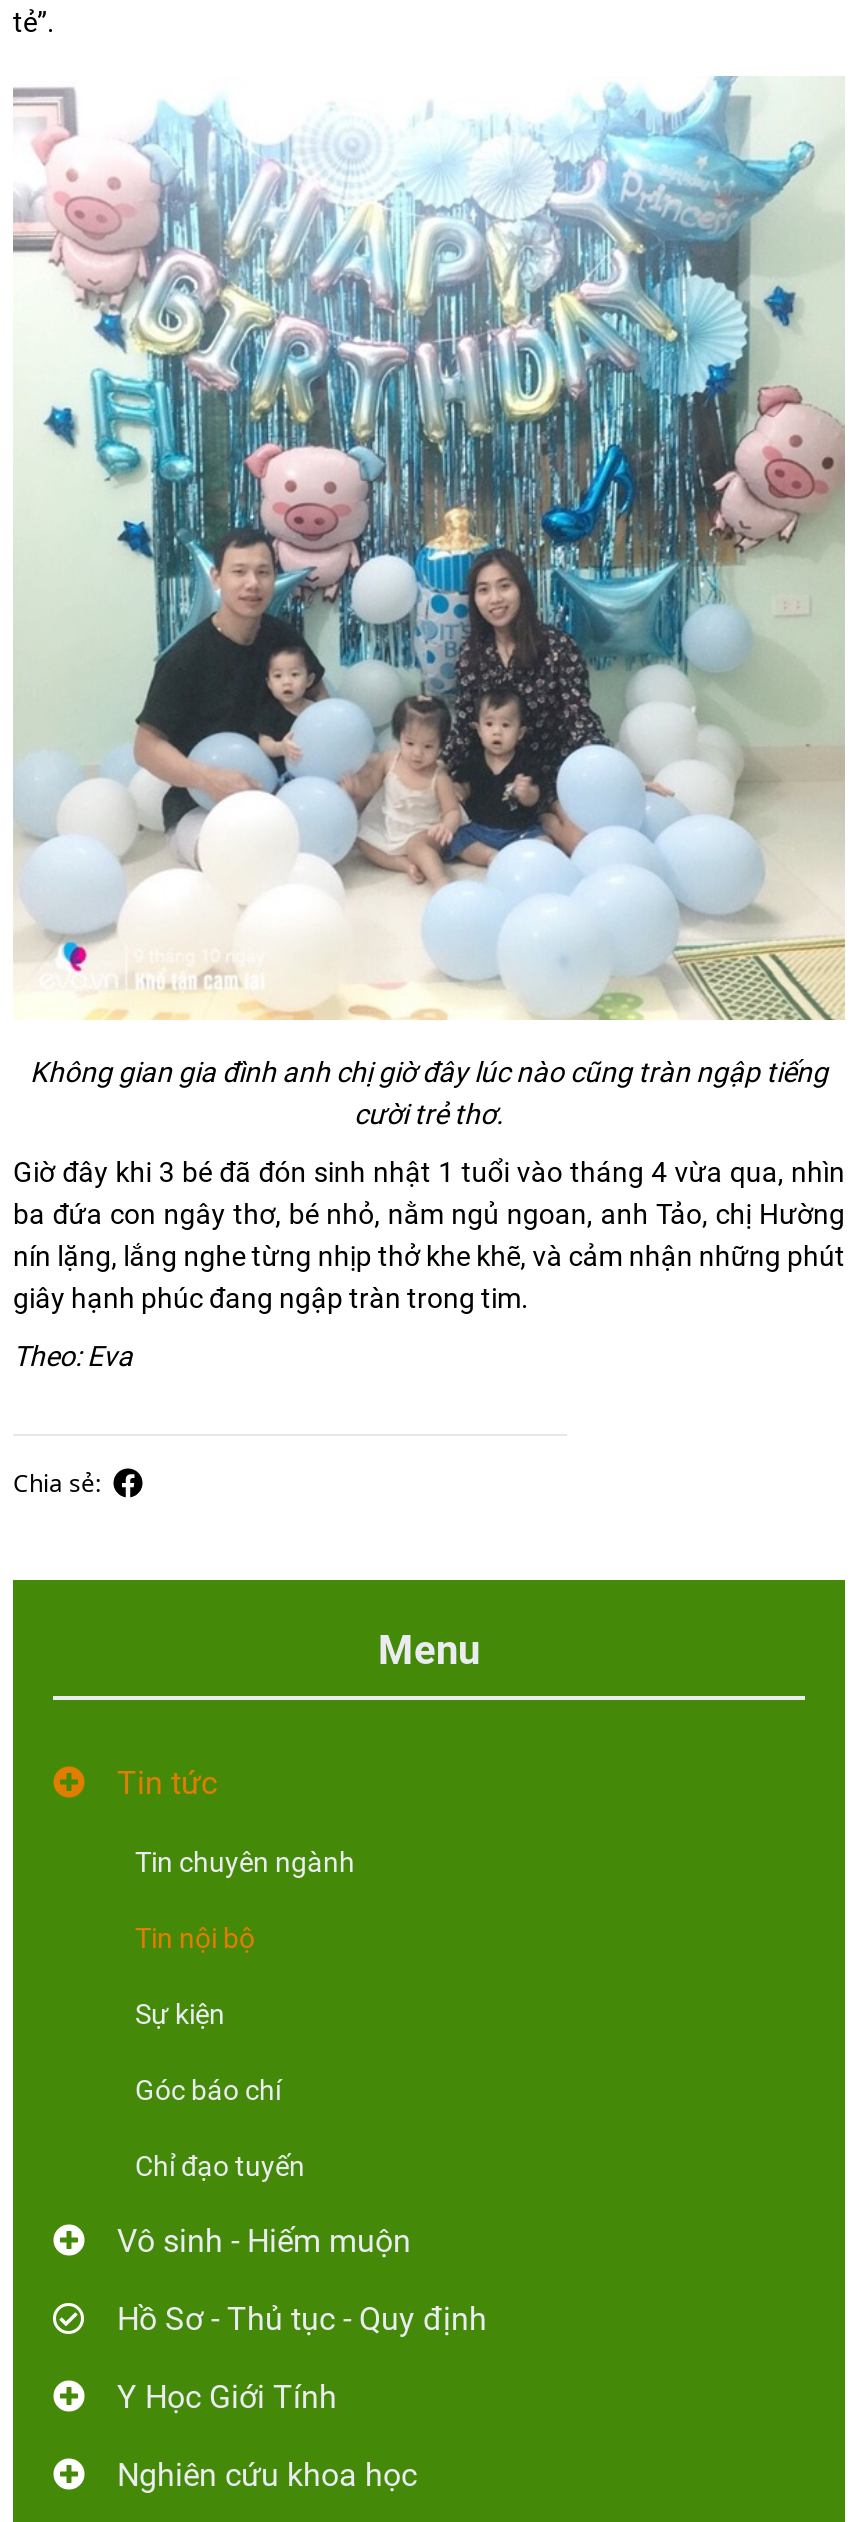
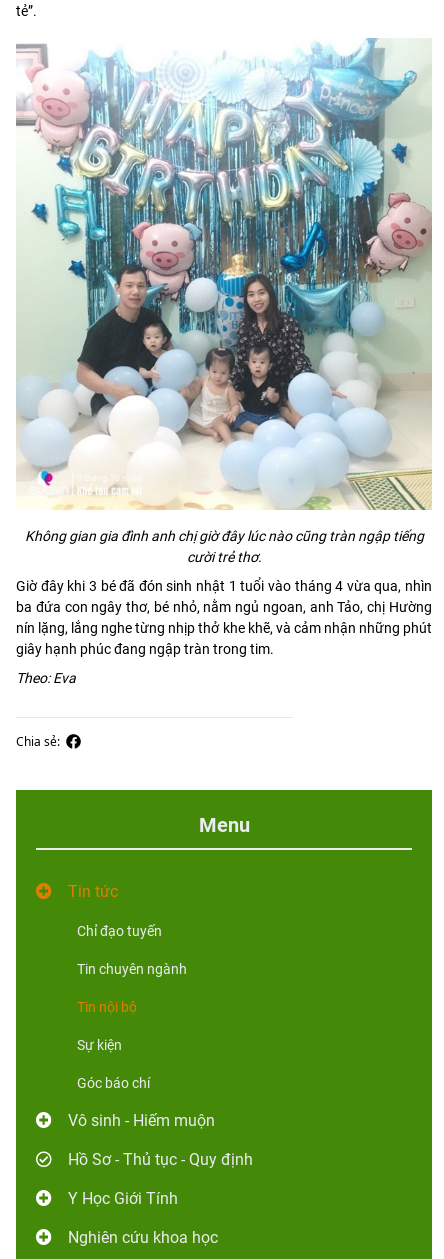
moved [135,1846,355,2106] -> [77,961,187,1091]: Tin chuyên ngành | Sự kiện | Góc báo chí
moved [135,2150,305,2182] -> [77,923,162,939]: Chỉ đạo tuyến

